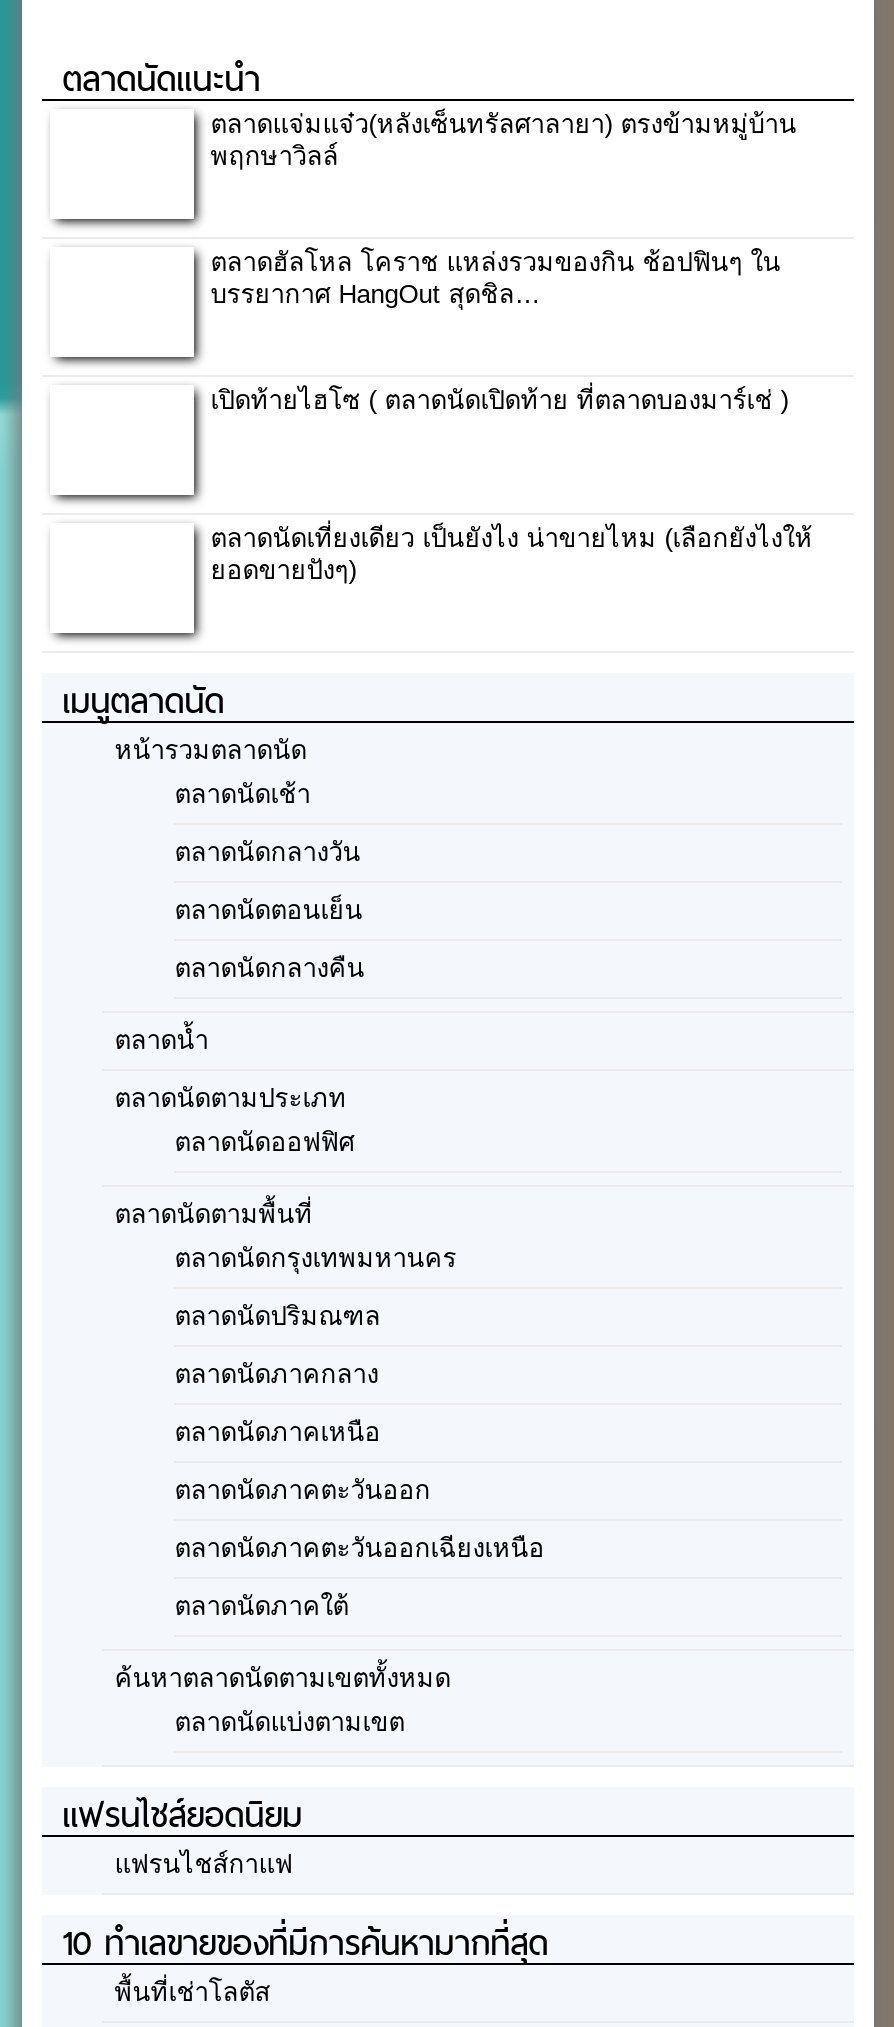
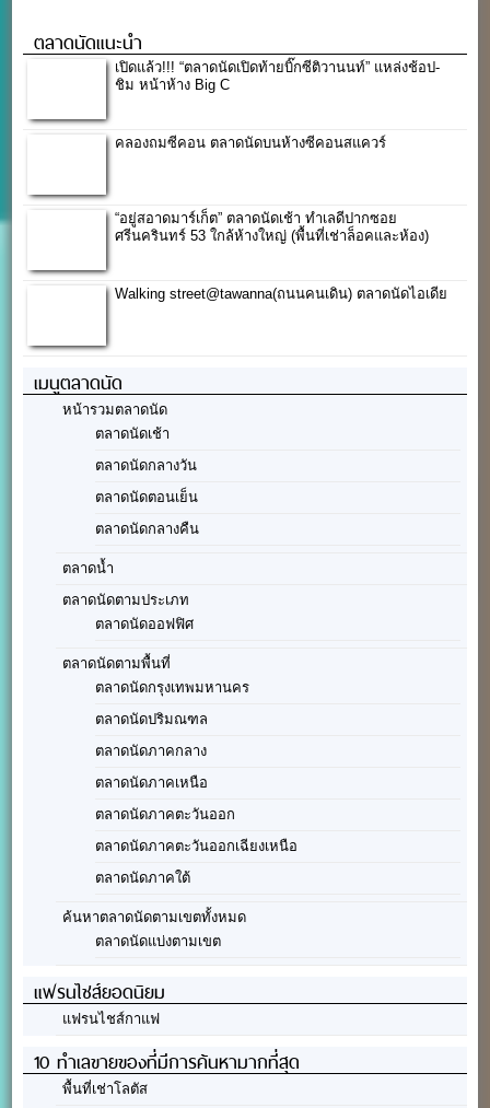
[210,110,796,172] ตลาดแจ่มแจ๋ว(หลังเซ็นทรัลศาลายา) ตรงข้ามหมู่บ้าน | พฤกษาวิลล์ -> [115,59,440,93] เปิดแล้ว!!! “ตลาดนัดเปิดท้ายบิ๊กซีติวานนท์” แหล่งช้อป- | ชิม หน้าห้าง Big C
[210,248,780,310] ตลาดฮัลโหล โคราช แหล่งรวมของกิน ช้อปฟินๆ ใน | บรรยากาศ HangOut สุดชิล… -> [115,135,386,151] คลองถมซีคอน ตลาดนัดบนห้างซีคอนสแควร์
[210,386,788,416] เปิดท้ายไฮโซ ( ตลาดนัดเปิดท้าย ที่ตลาดบองมาร์เช่ ) -> [115,210,429,244] “อยู่สอาดมาร์เก็ต” ตลาดนัดเช้า ทำเลดีปากซอย | ศรีนครินทร์ 53 ใกล้ห้างใหญ่ (พื้นที่เช่าล็อคและห้อง)
[210,524,812,586] ตลาดนัดเที่ยงเดียว เป็นยังไง น่าขายไหม (เลือกยังไงให้ | ยอดขายปังๆ) -> [115,285,448,302] Walking street@tawanna(ถนนคนเดิน) ตลาดนัดไอเดีย

